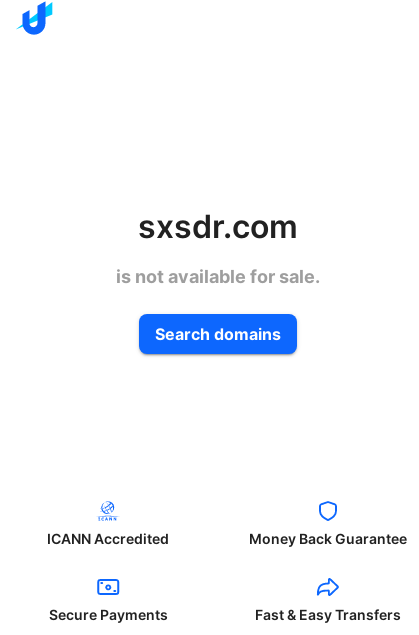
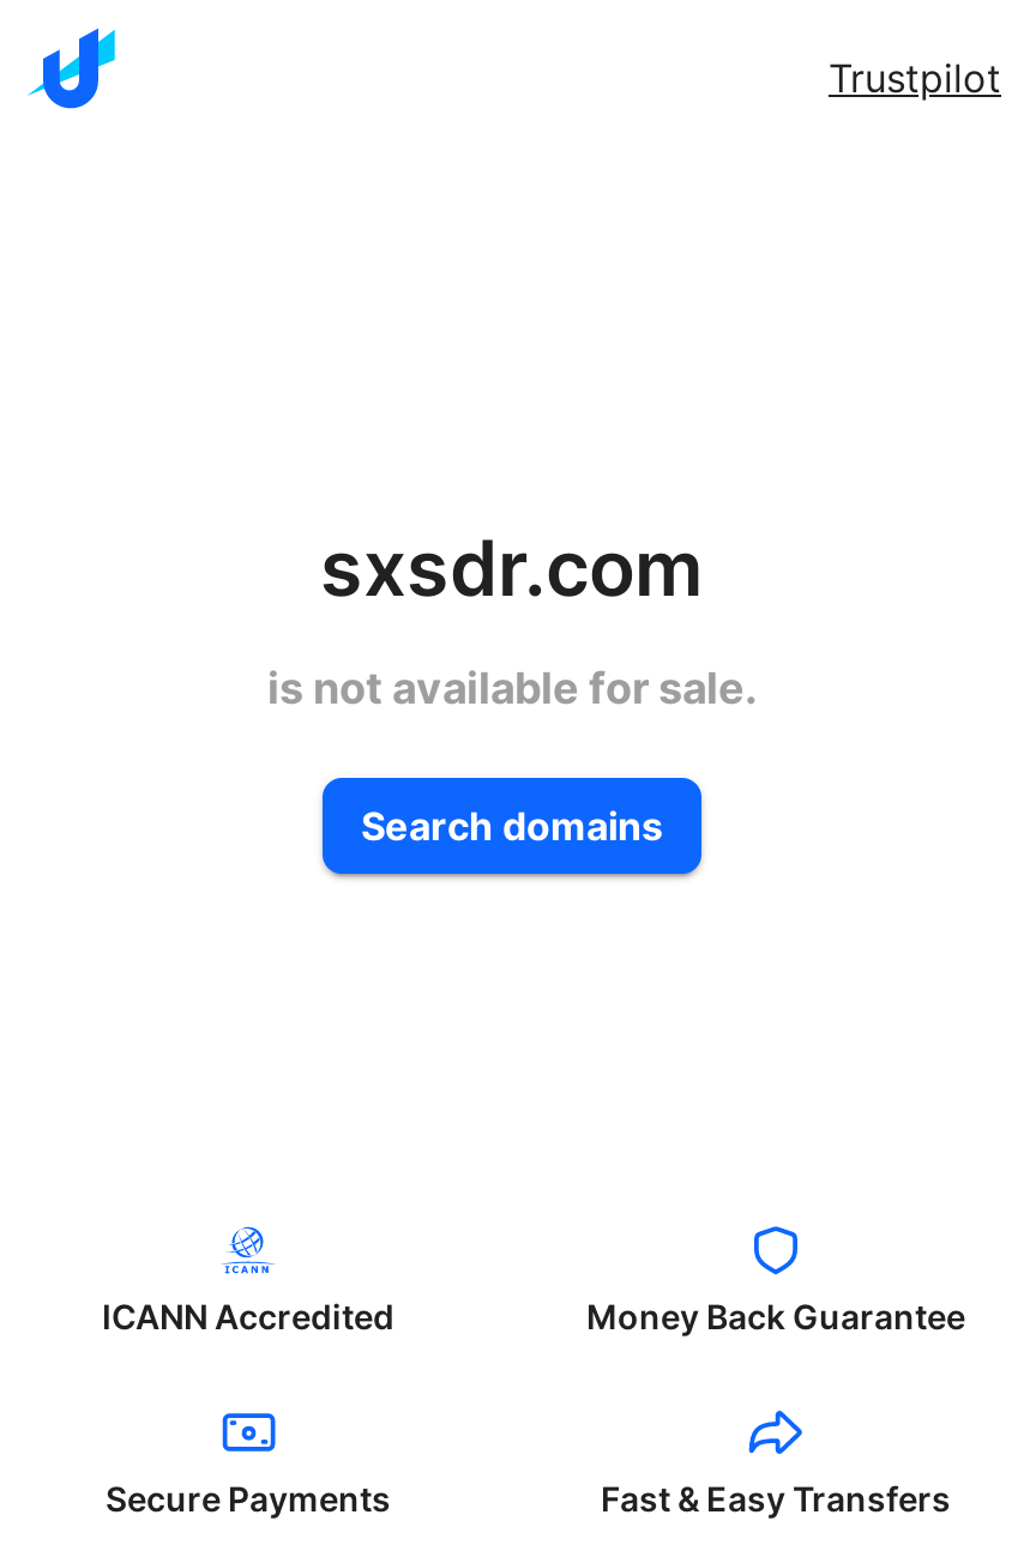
none -> [829,54,1001,102] Trustpilot

